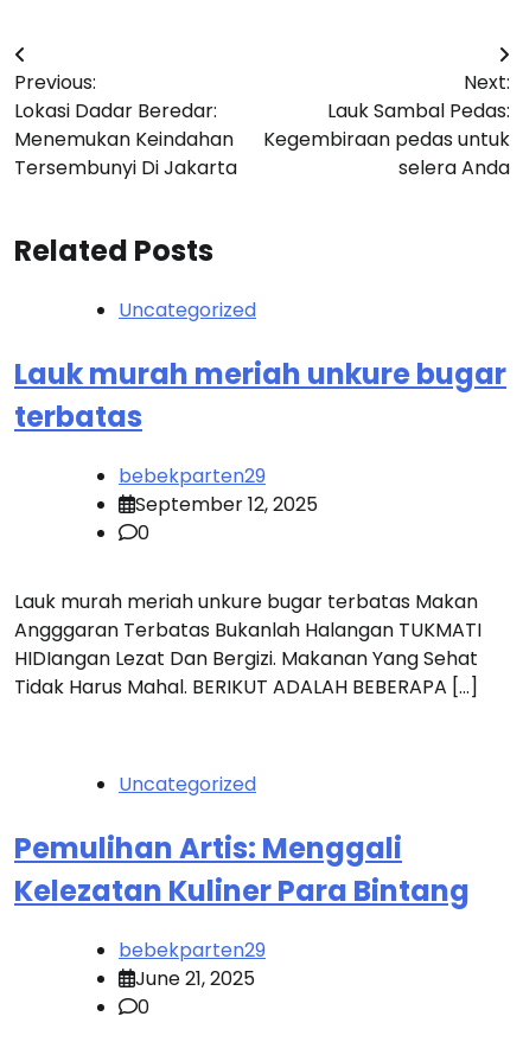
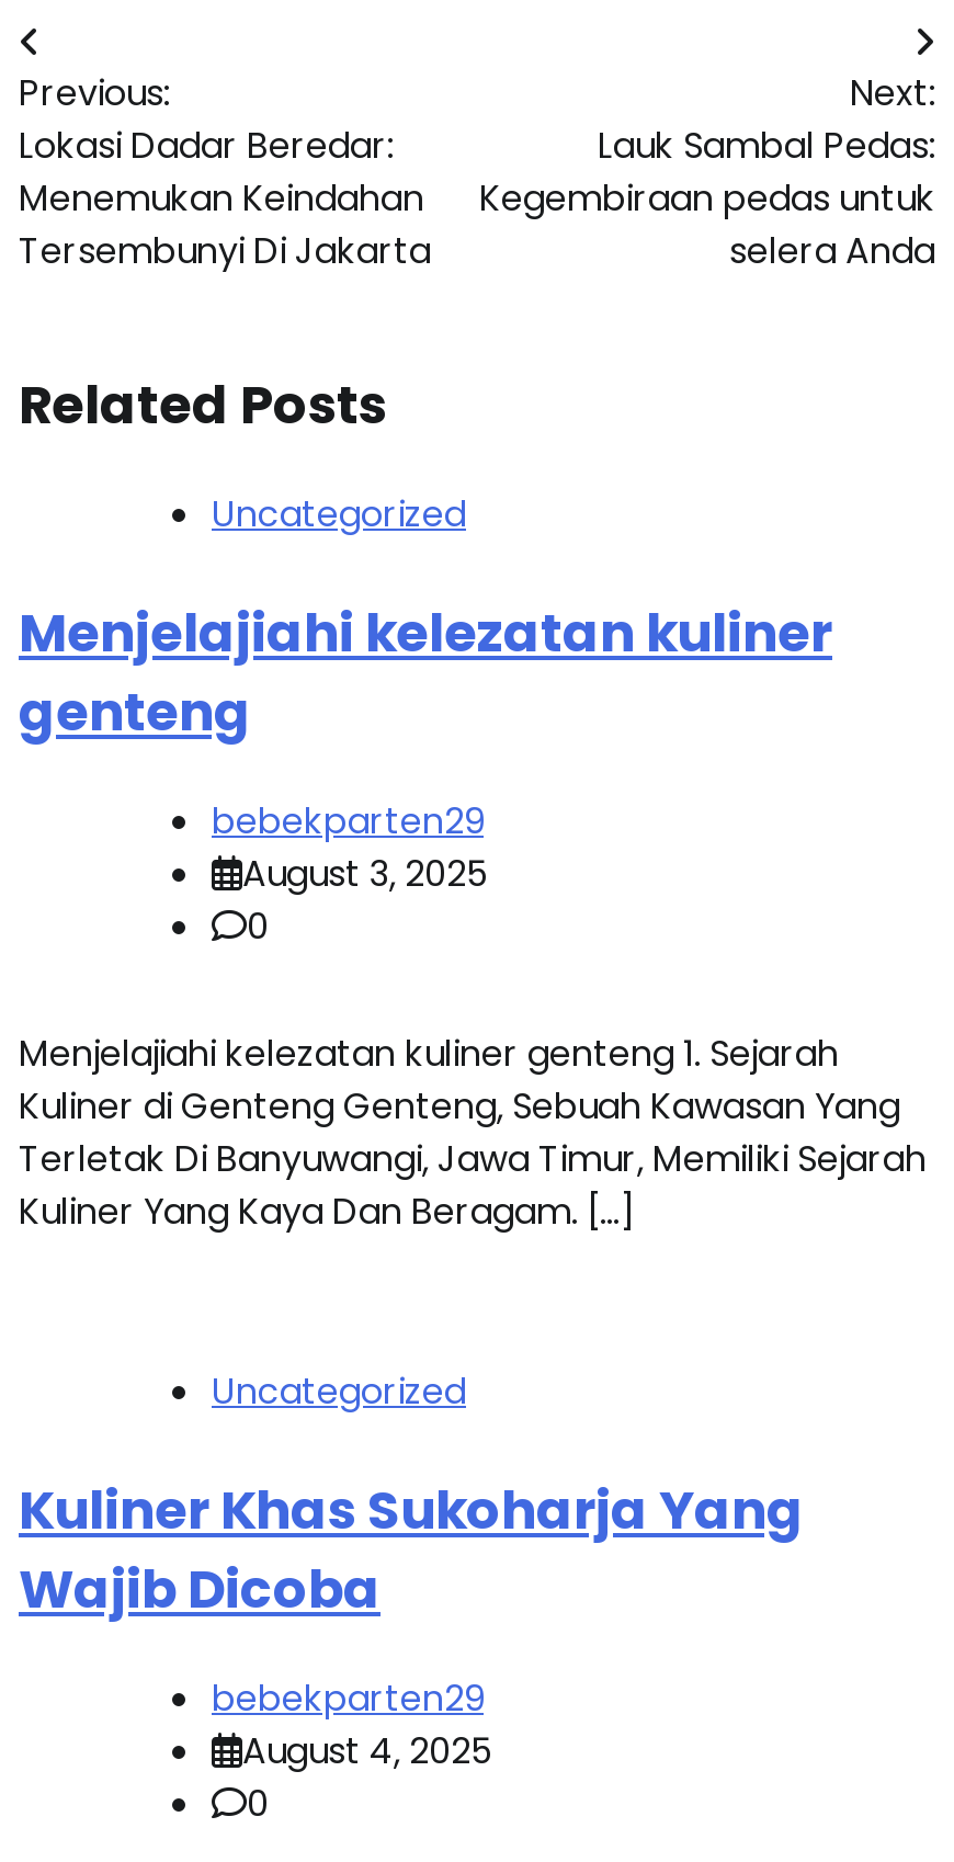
[14,354,506,436] Lauk murah meriah unkure bugar | terbatas -> [19,596,832,747] Menjelajiahi kelezatan kuliner | genteng
[135,490,318,518] September 12, 2025 -> [242,848,488,899] August 3, 2025
[14,588,481,700] Lauk murah meriah unkure bugar terbatas Makan | Angggaran Terbatas Bukanlah Halangan TUKMATI | HIDIangan Lezat Dan Bergizi. Makanan Yang Sehat | Tidak Harus Mahal. BERIKUT ADALAH BEBERAPA […] -> [19,1028,927,1236] Menjelajiahi kelezatan kuliner genteng 1. Sejarah | Kuliner di Genteng Genteng, Sebuah Kawasan Yang | Terletak Di Banyuwangi, Jawa Timur, Memiliki Sejarah | Kuliner Yang Kaya Dan Beragam. […]
[14,828,470,910] Pemulihan Artis: Menggali | Kelezatan Kuliner Para Bintang -> [19,1473,804,1624] Kuliner Khas Sukoharja Yang | Wajib Dicoba
[135,964,255,992] June 21, 2025 -> [242,1725,492,1776] August 4, 2025

